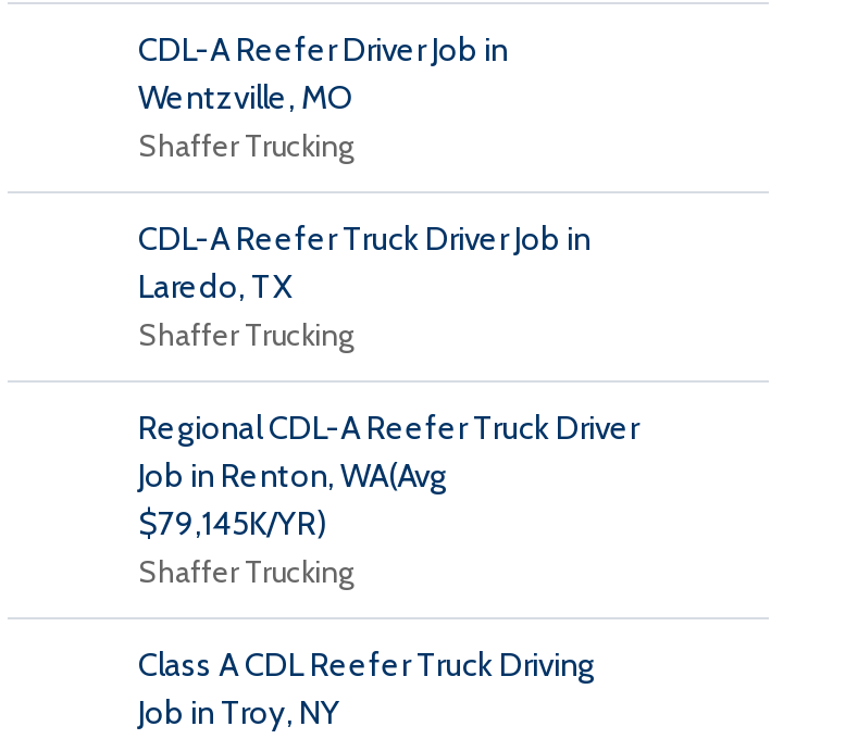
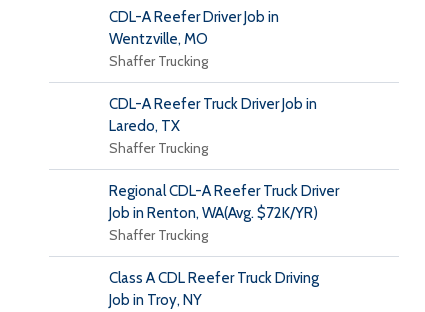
[138,456,447,543] Job in Renton, WA(Avg | $79,145K/YR) -> [109,204,318,222] Job in Renton, WA(Avg. $72K/YR)

